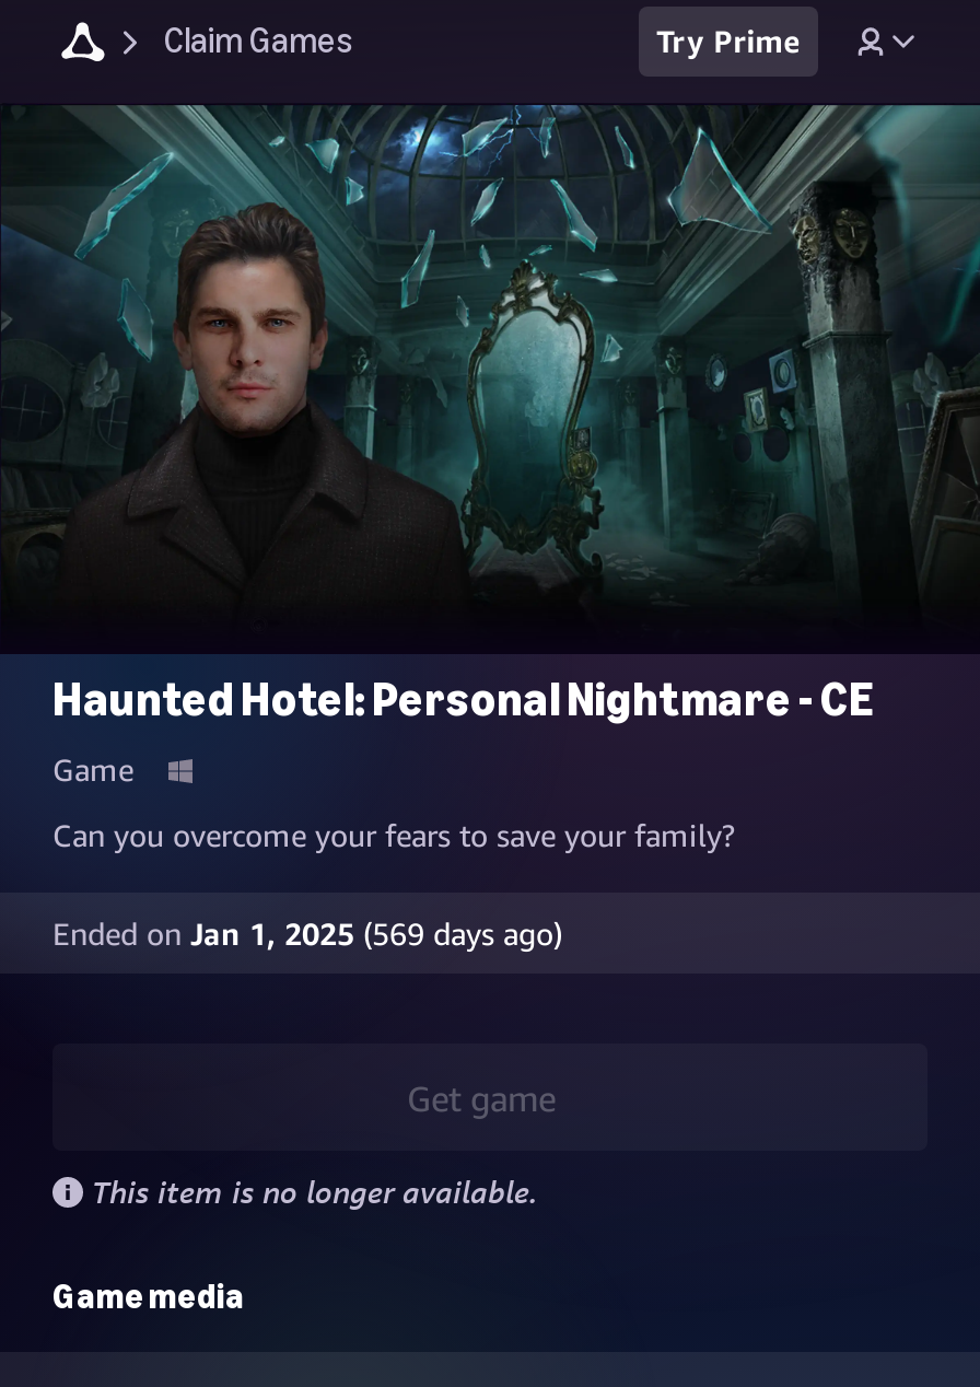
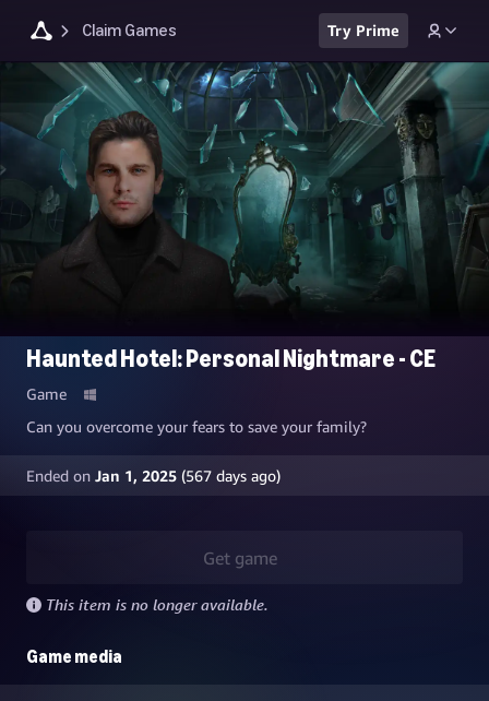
[52,914,562,952] Ended on Jan 1, 2025 (569 days ago) -> [26,466,281,485] Ended on Jan 1, 2025 (567 days ago)

